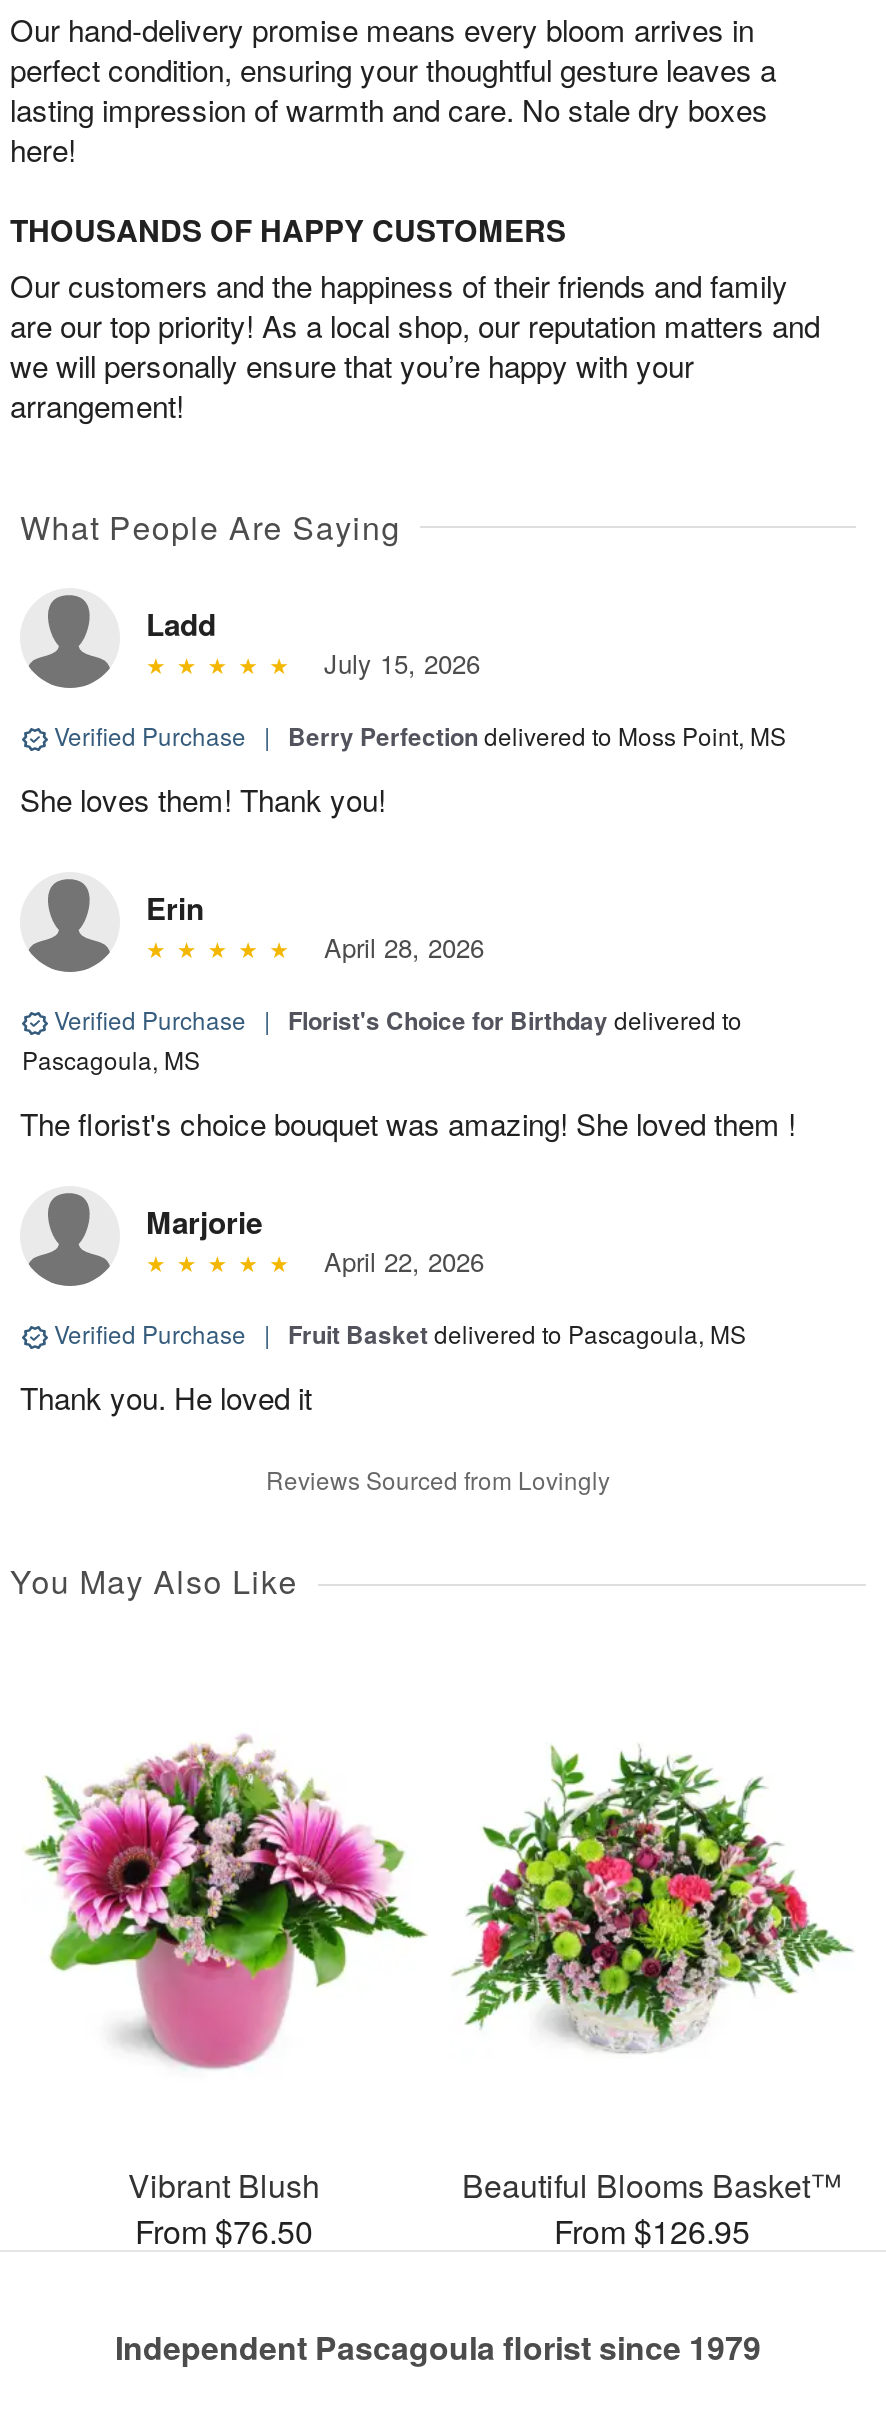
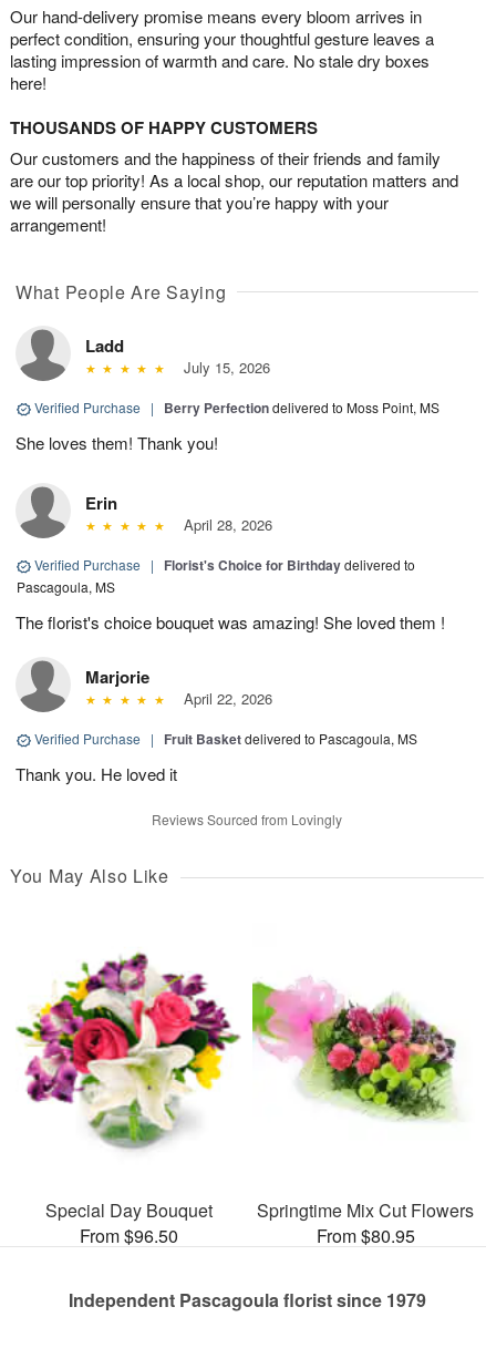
[22,1720,428,2076] [image] -> [15,951,241,1151] [image]
[448,1744,854,2054] [image] -> [251,968,475,1136] [image]
[128,2162,320,2254] Vibrant Blush | From $76.50 -> [45,1197,212,1248] Special Day Bouquet | From $96.50
[462,2162,842,2254] Beautiful Blooms Basket™ | From $126.95 -> [257,1197,474,1248] Springtime Mix Cut Flowers | From $80.95

